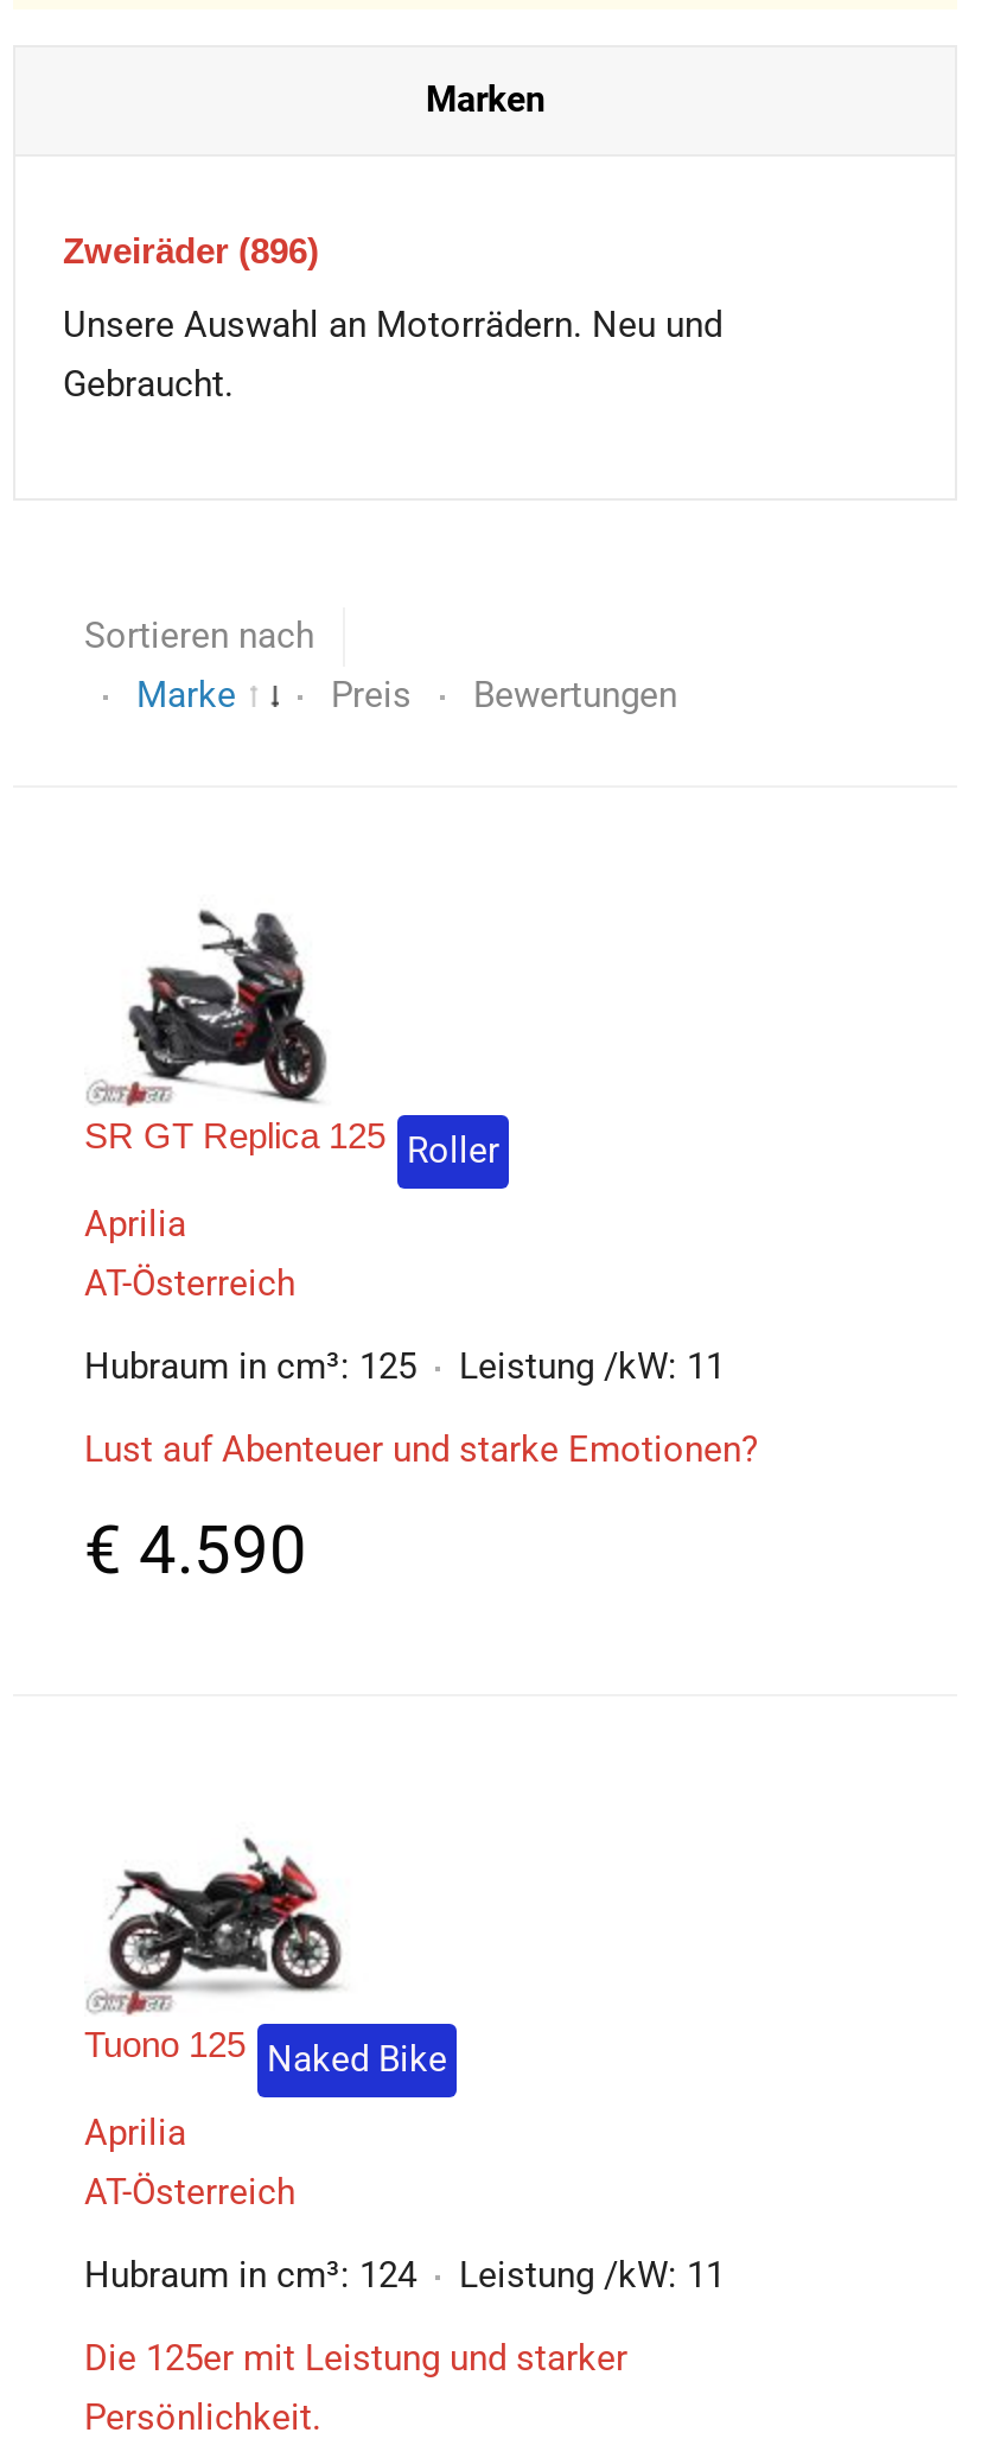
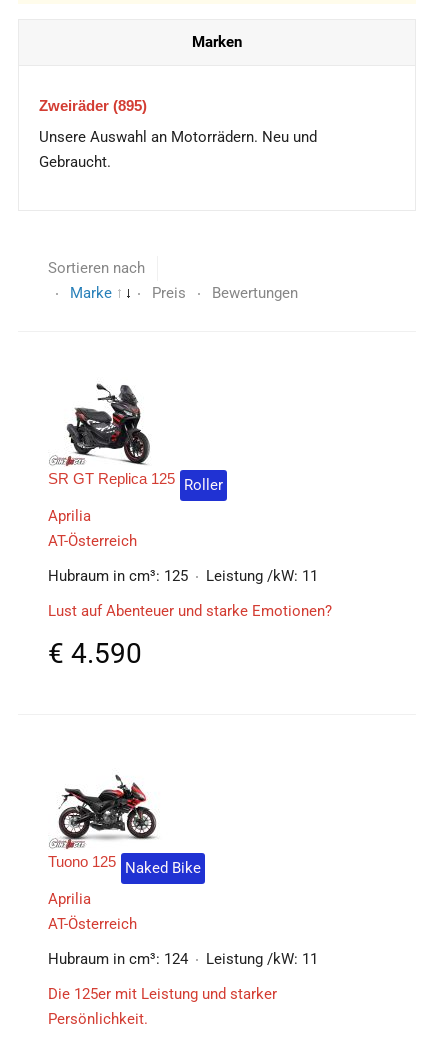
[63,230,319,270] Zweiräder (896) -> [39,97,147,114] Zweiräder (895)

